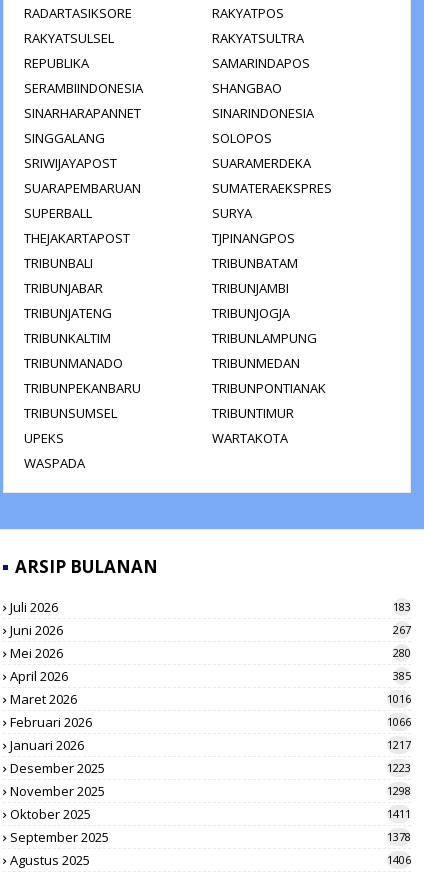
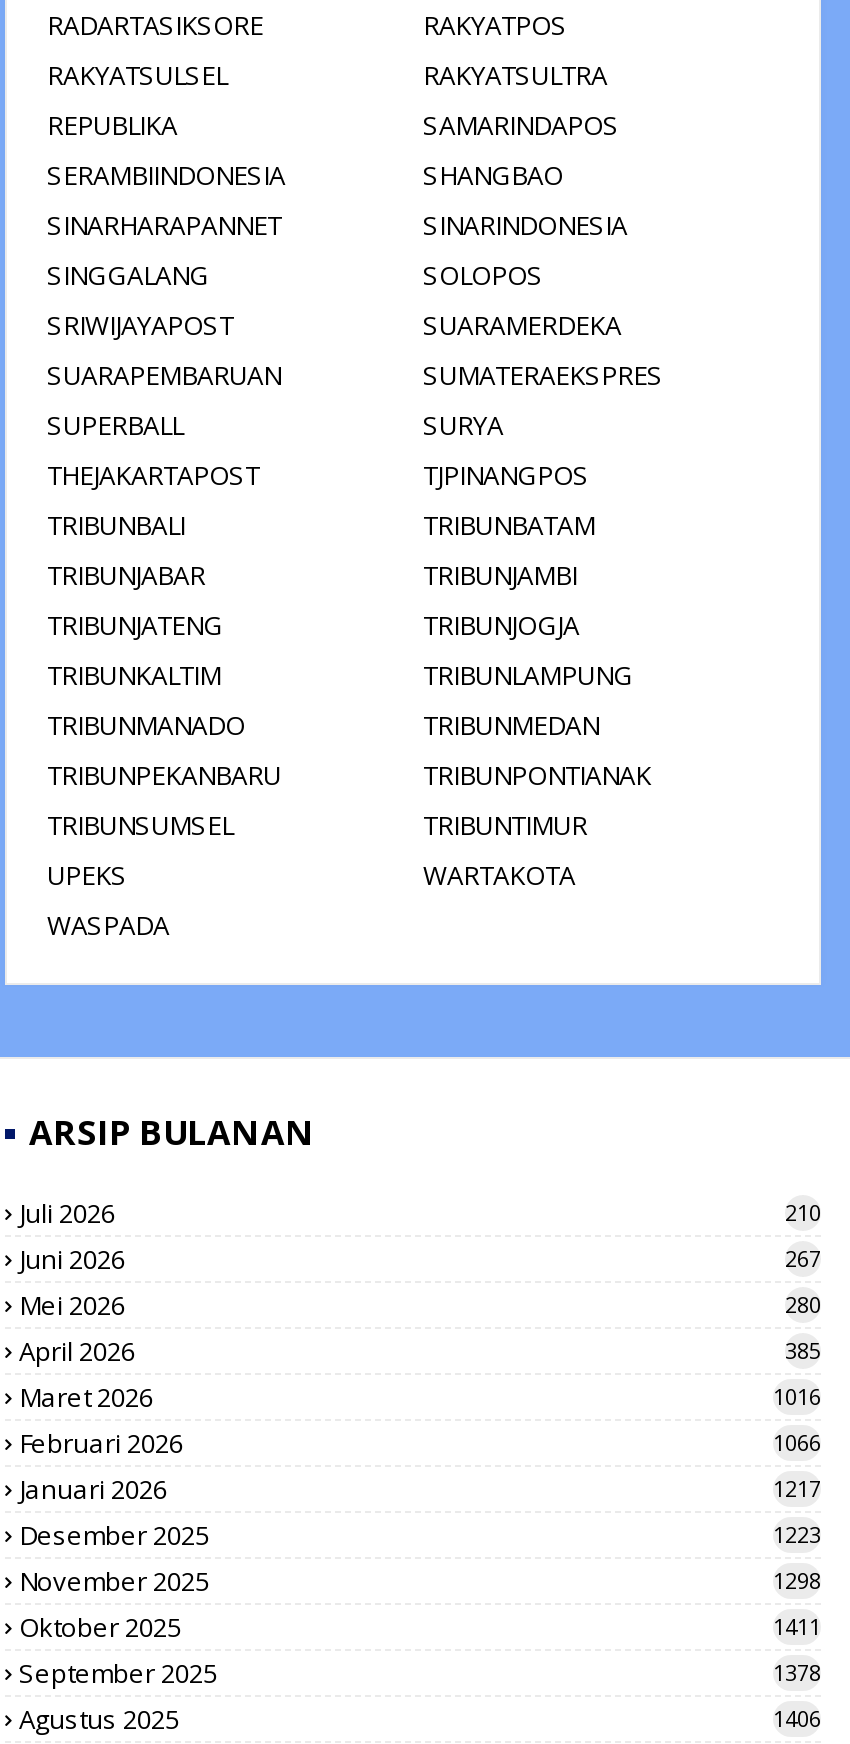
[393,599,411,614] 183 -> [785,1198,821,1228] 210

